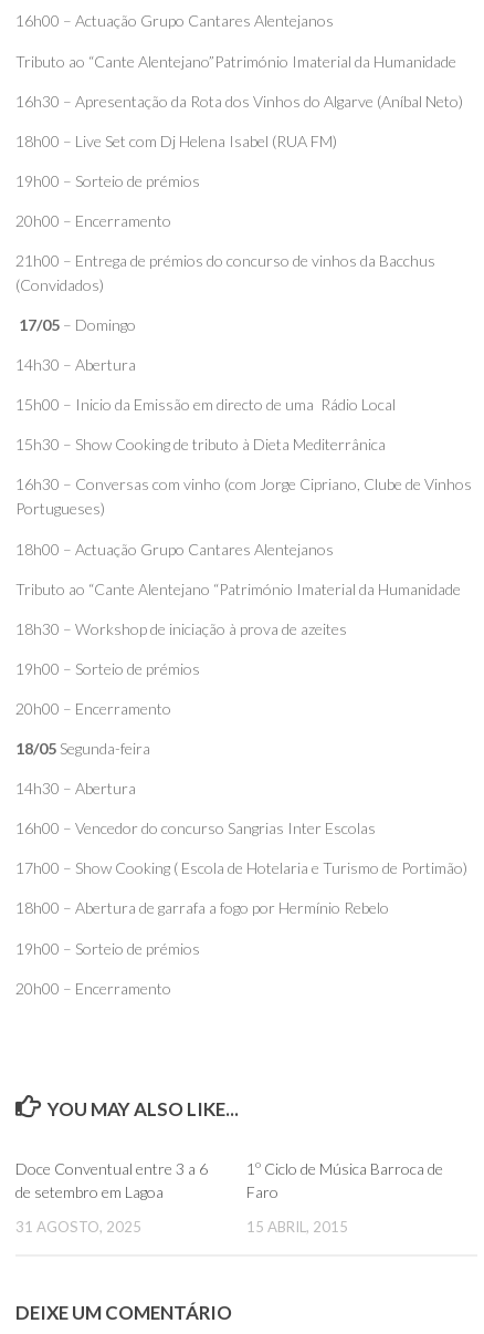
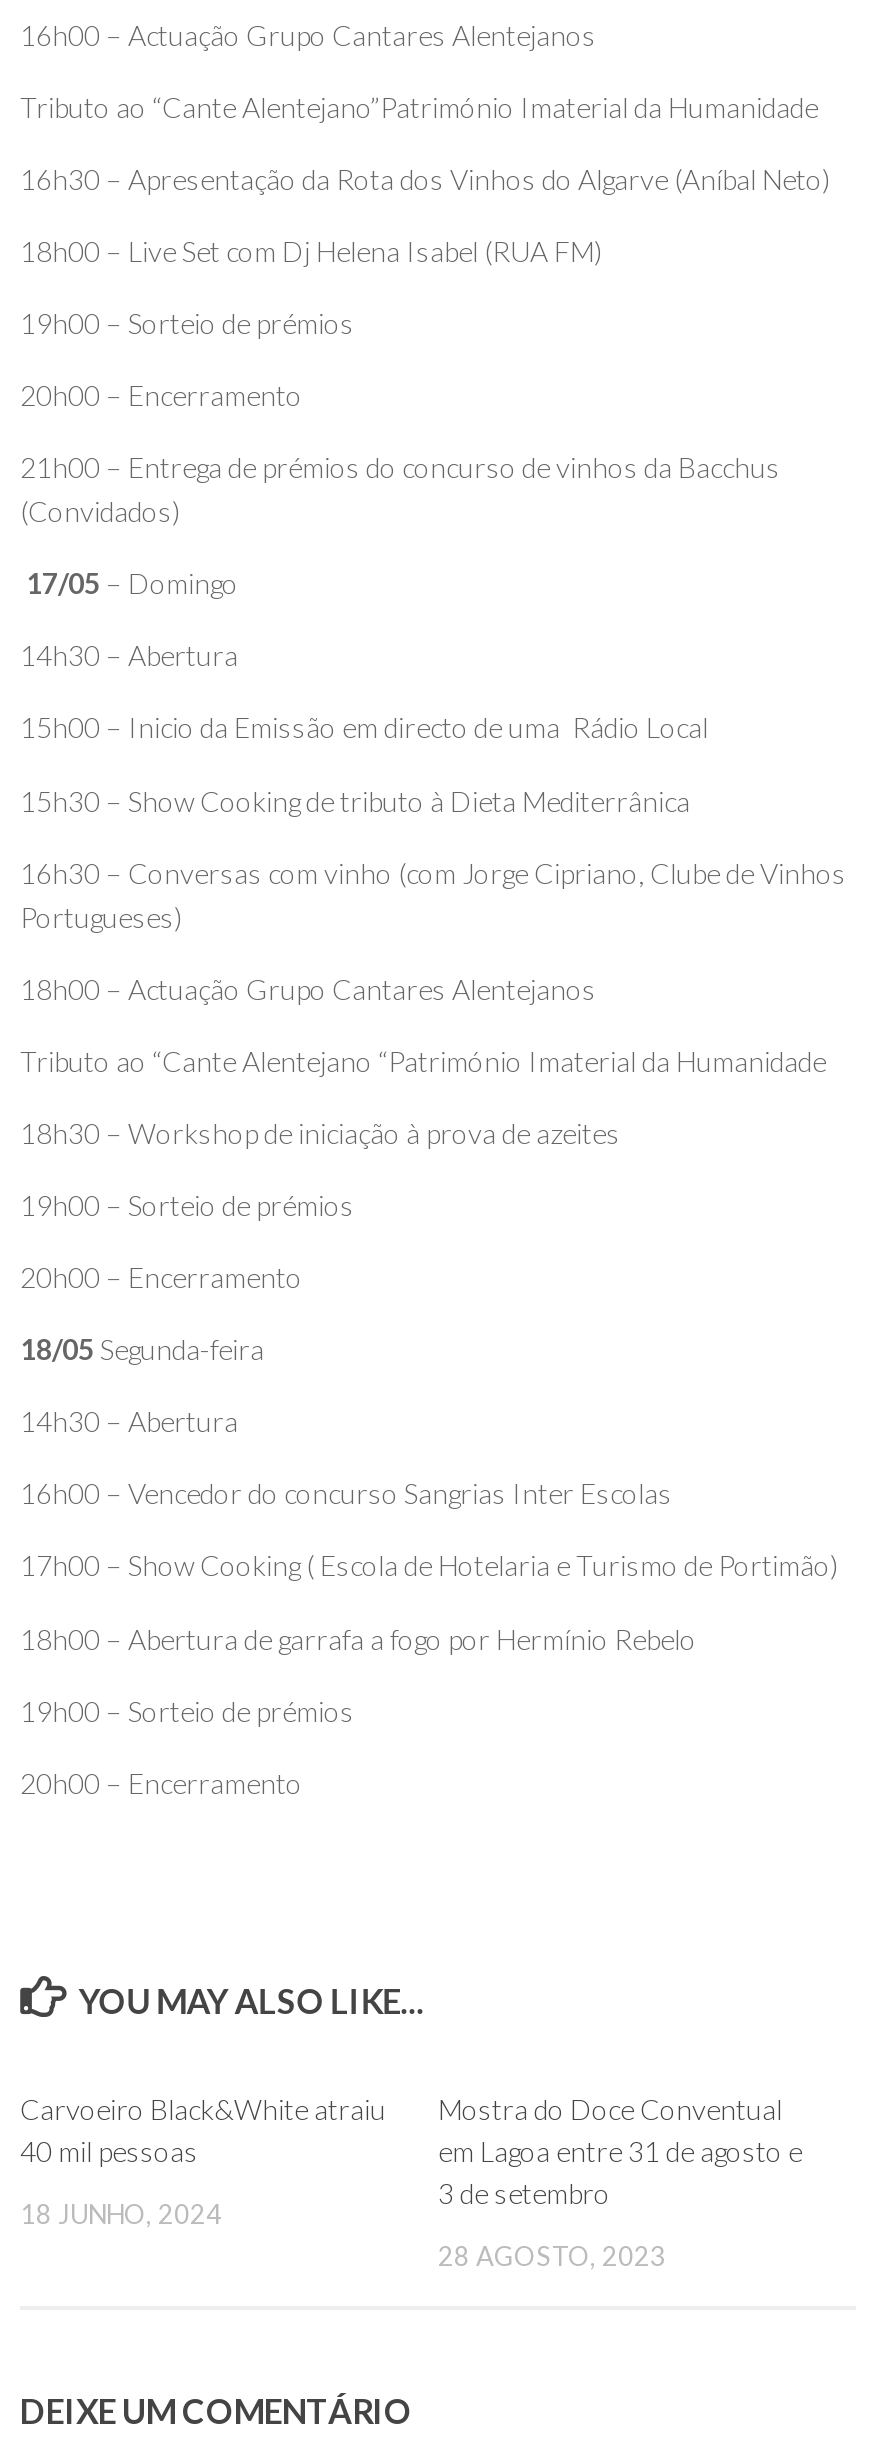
[15,1159,208,1201] Doce Conventual entre 3 a 6 | de setembro em Lagoa -> [20,2091,386,2167] Carvoeiro Black&White atraiu | 40 mil pessoas
[246,1159,443,1201] 1º Ciclo de Música Barroca de | Faro -> [438,2091,802,2209] Mostra do Doce Conventual | em Lagoa entre 31 de agosto e | 3 de setembro
[15,1217,141,1235] 31 AGOSTO, 2025 -> [20,2197,222,2229] 18 JUNHO, 2024
[246,1217,348,1235] 15 ABRIL, 2015 -> [438,2239,666,2271] 28 AGOSTO, 2023

